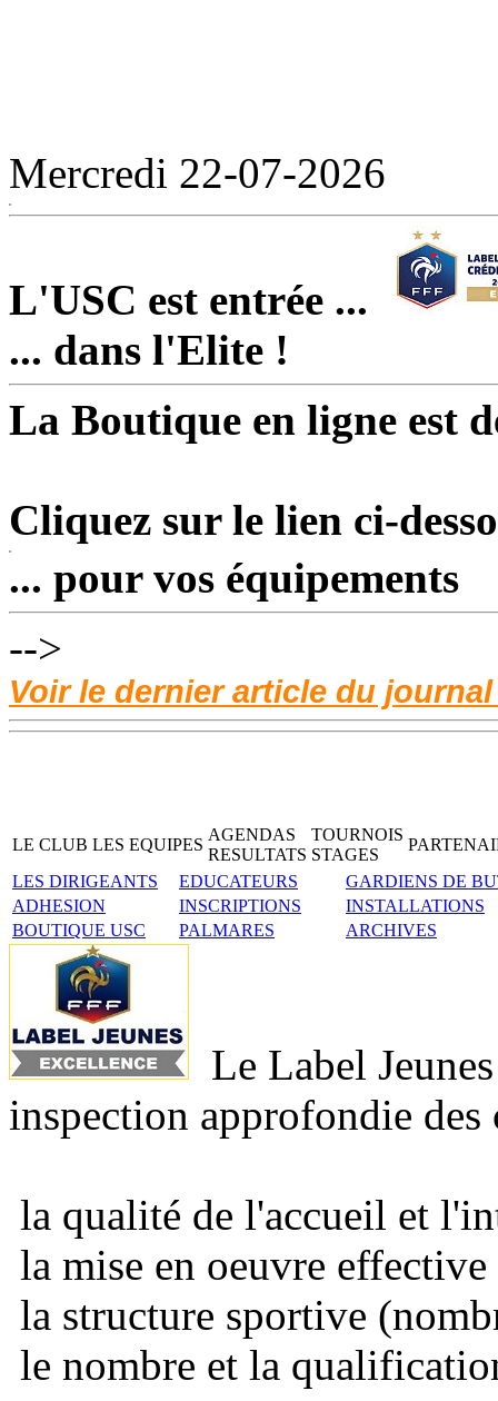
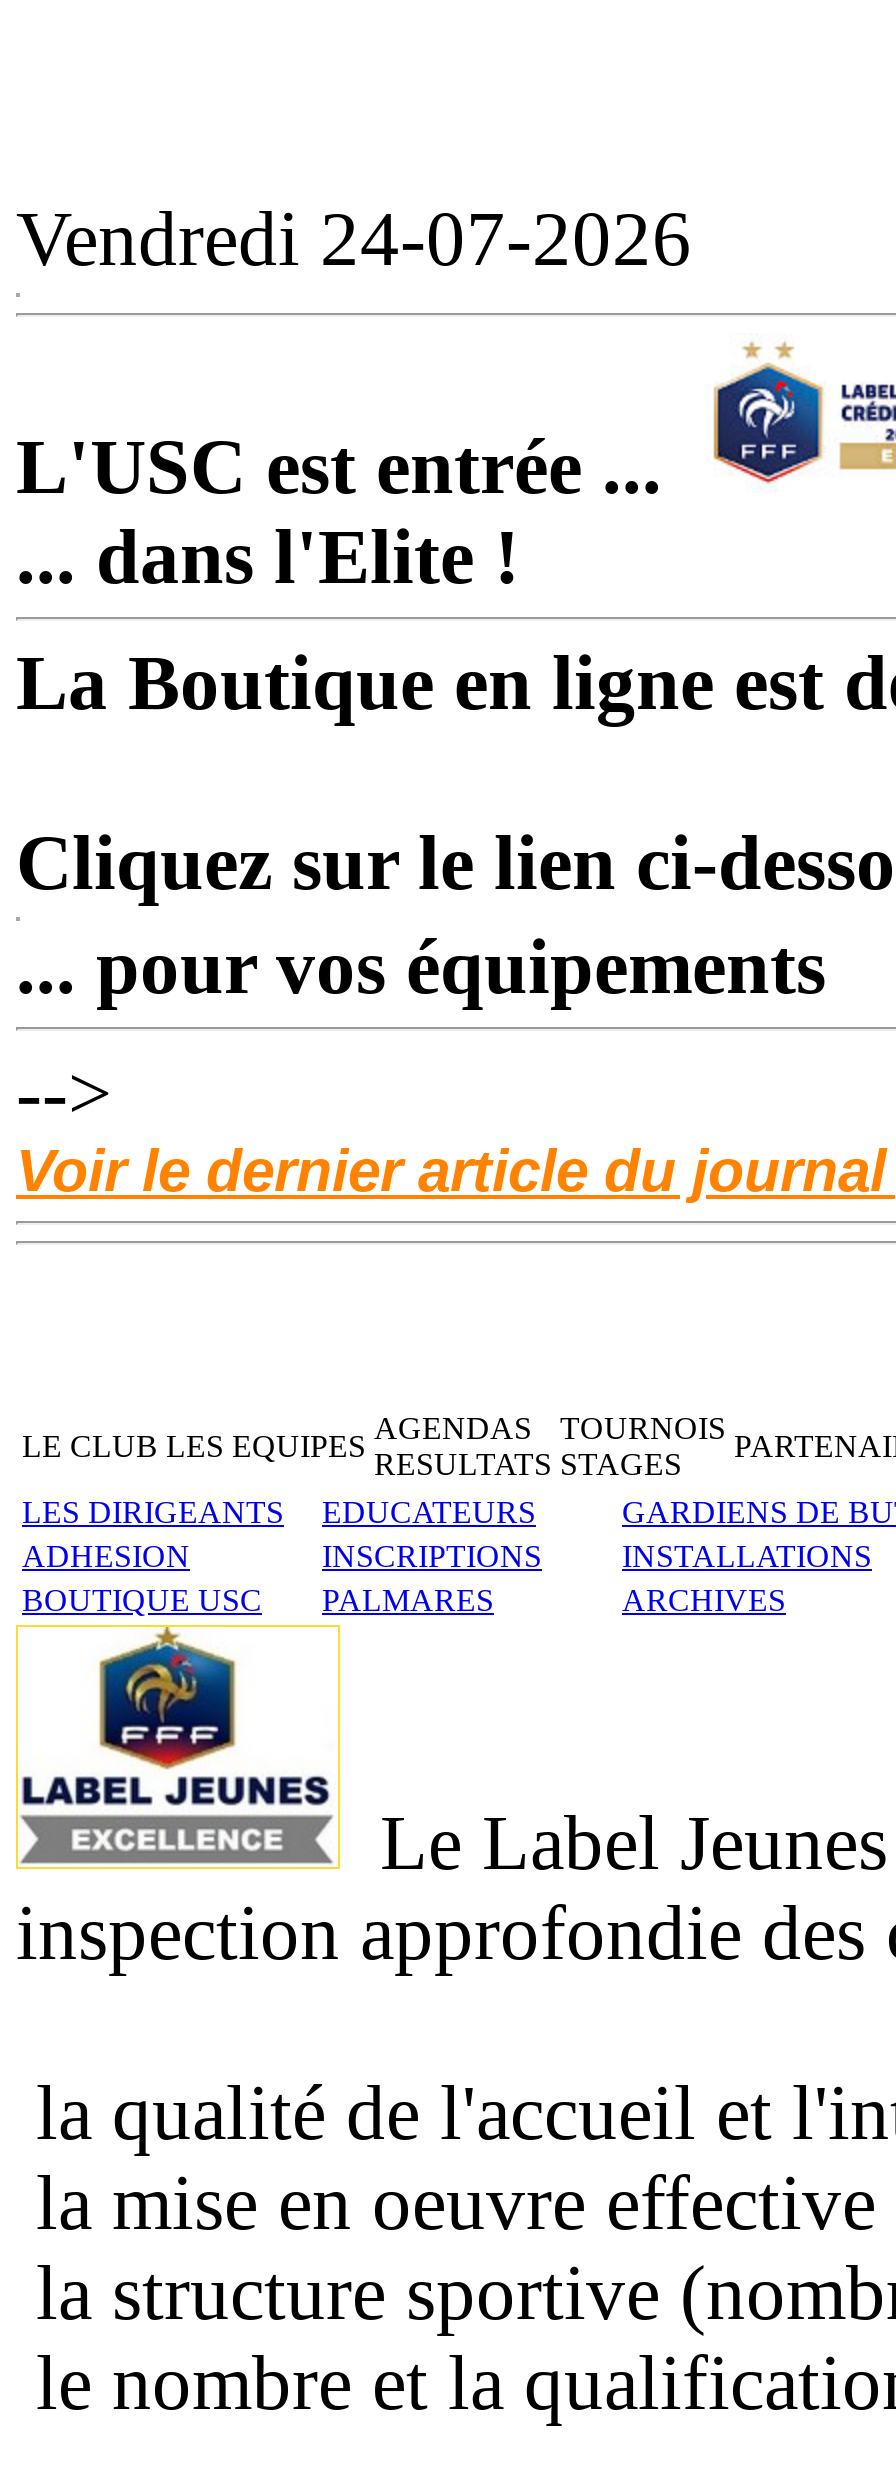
[9,149,386,197] Mercredi 22-07-2026 -> [16,195,692,281] Vendredi 24-07-2026

